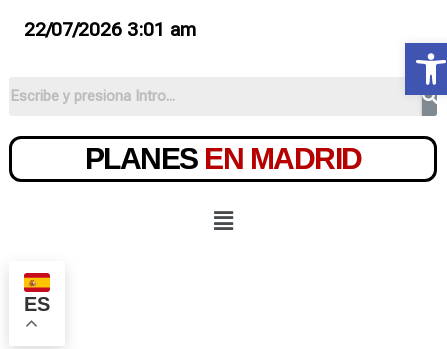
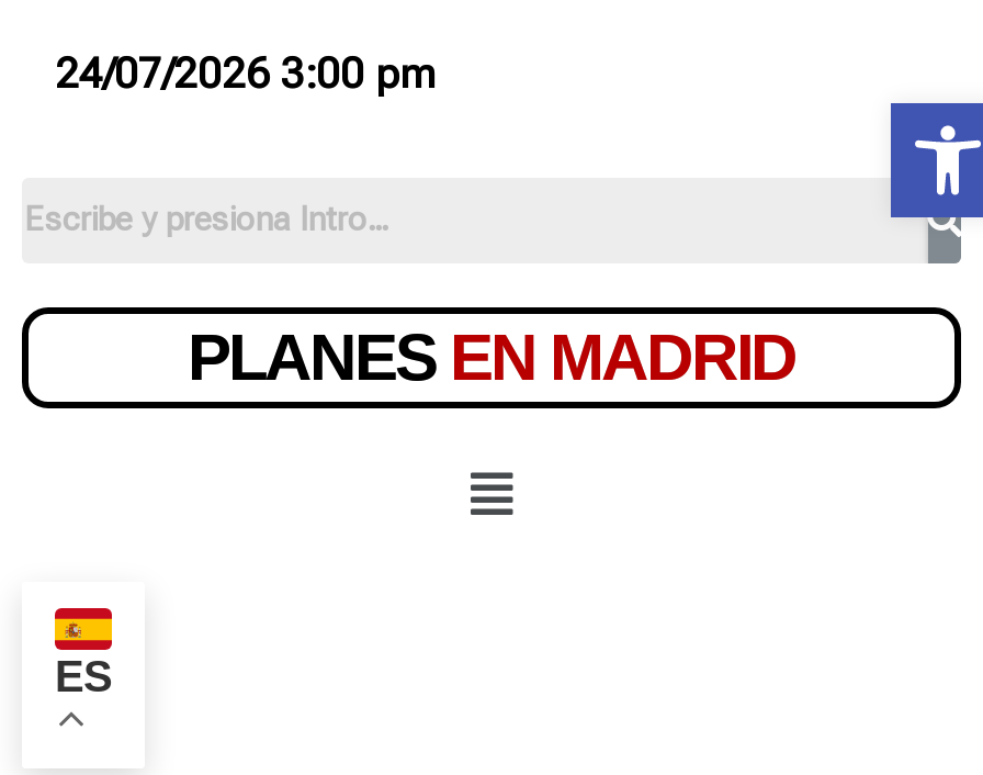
[24,18,196,41] 22/07/2026 3:01 am -> [55,48,434,99] 24/07/2026 3:00 pm

